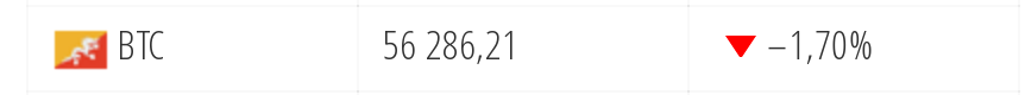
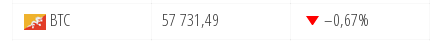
[383,18,518,72] 56 286,21 -> [162,8,219,31] 57 731,49
[768,18,875,72] –1,70% -> [324,8,369,31] –0,67%

